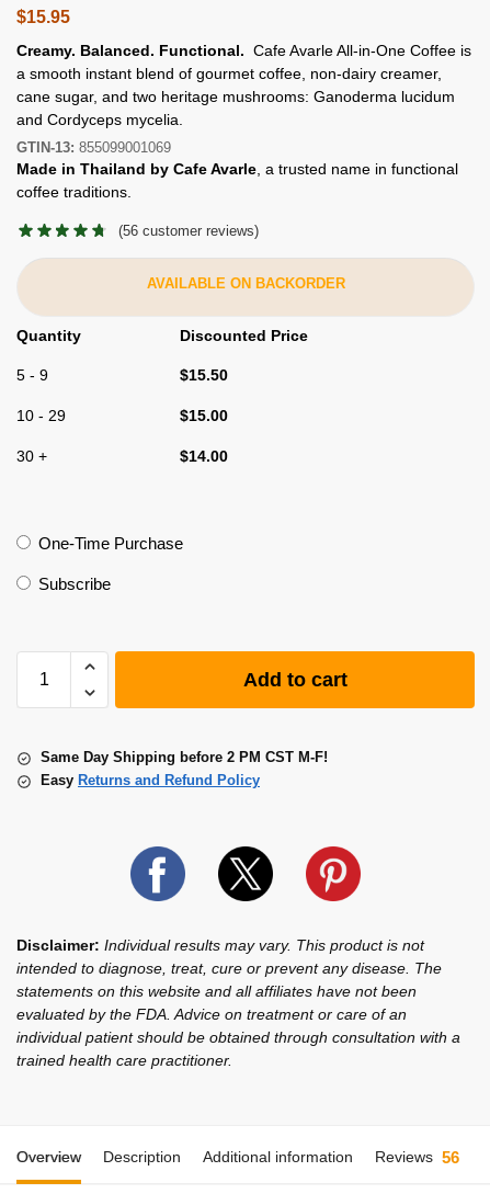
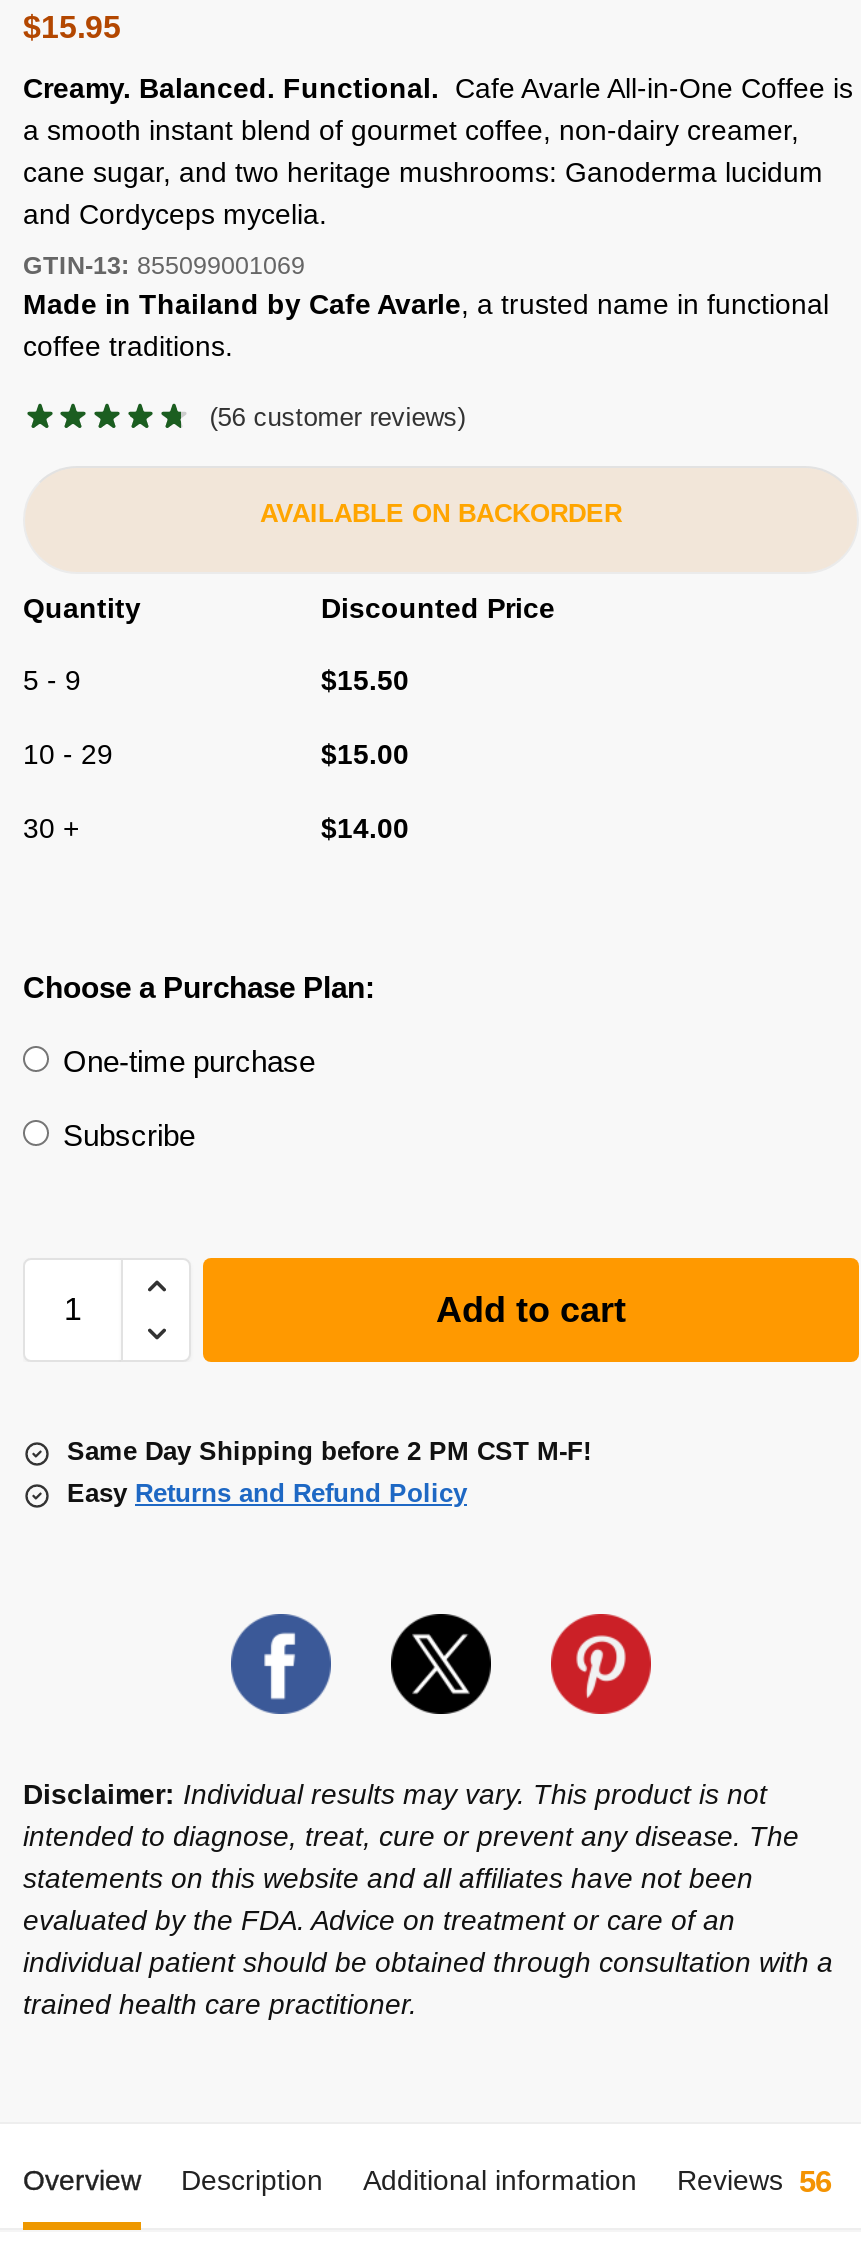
[38,534,183,552] One-Time Purchase -> [23,970,375,1078] Choose a Purchase Plan: | One-time purchase

